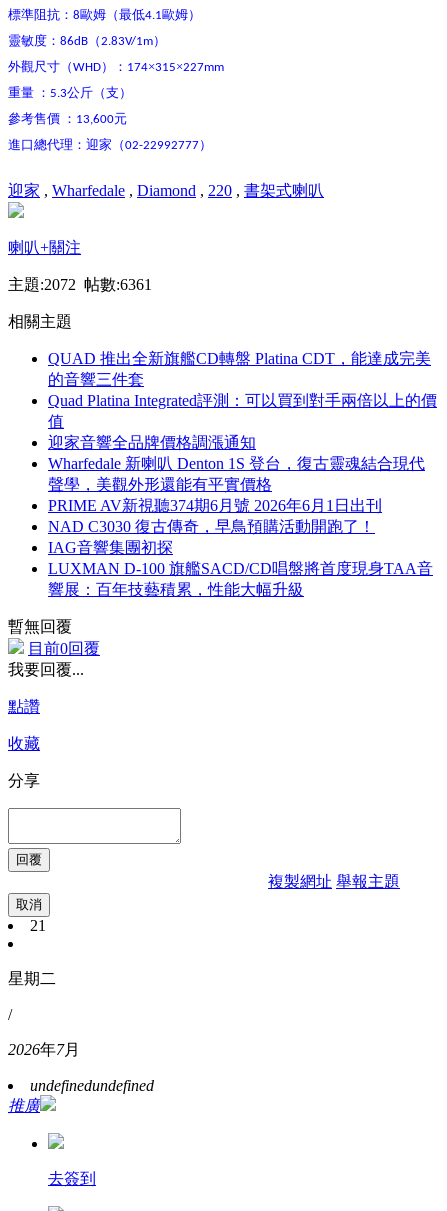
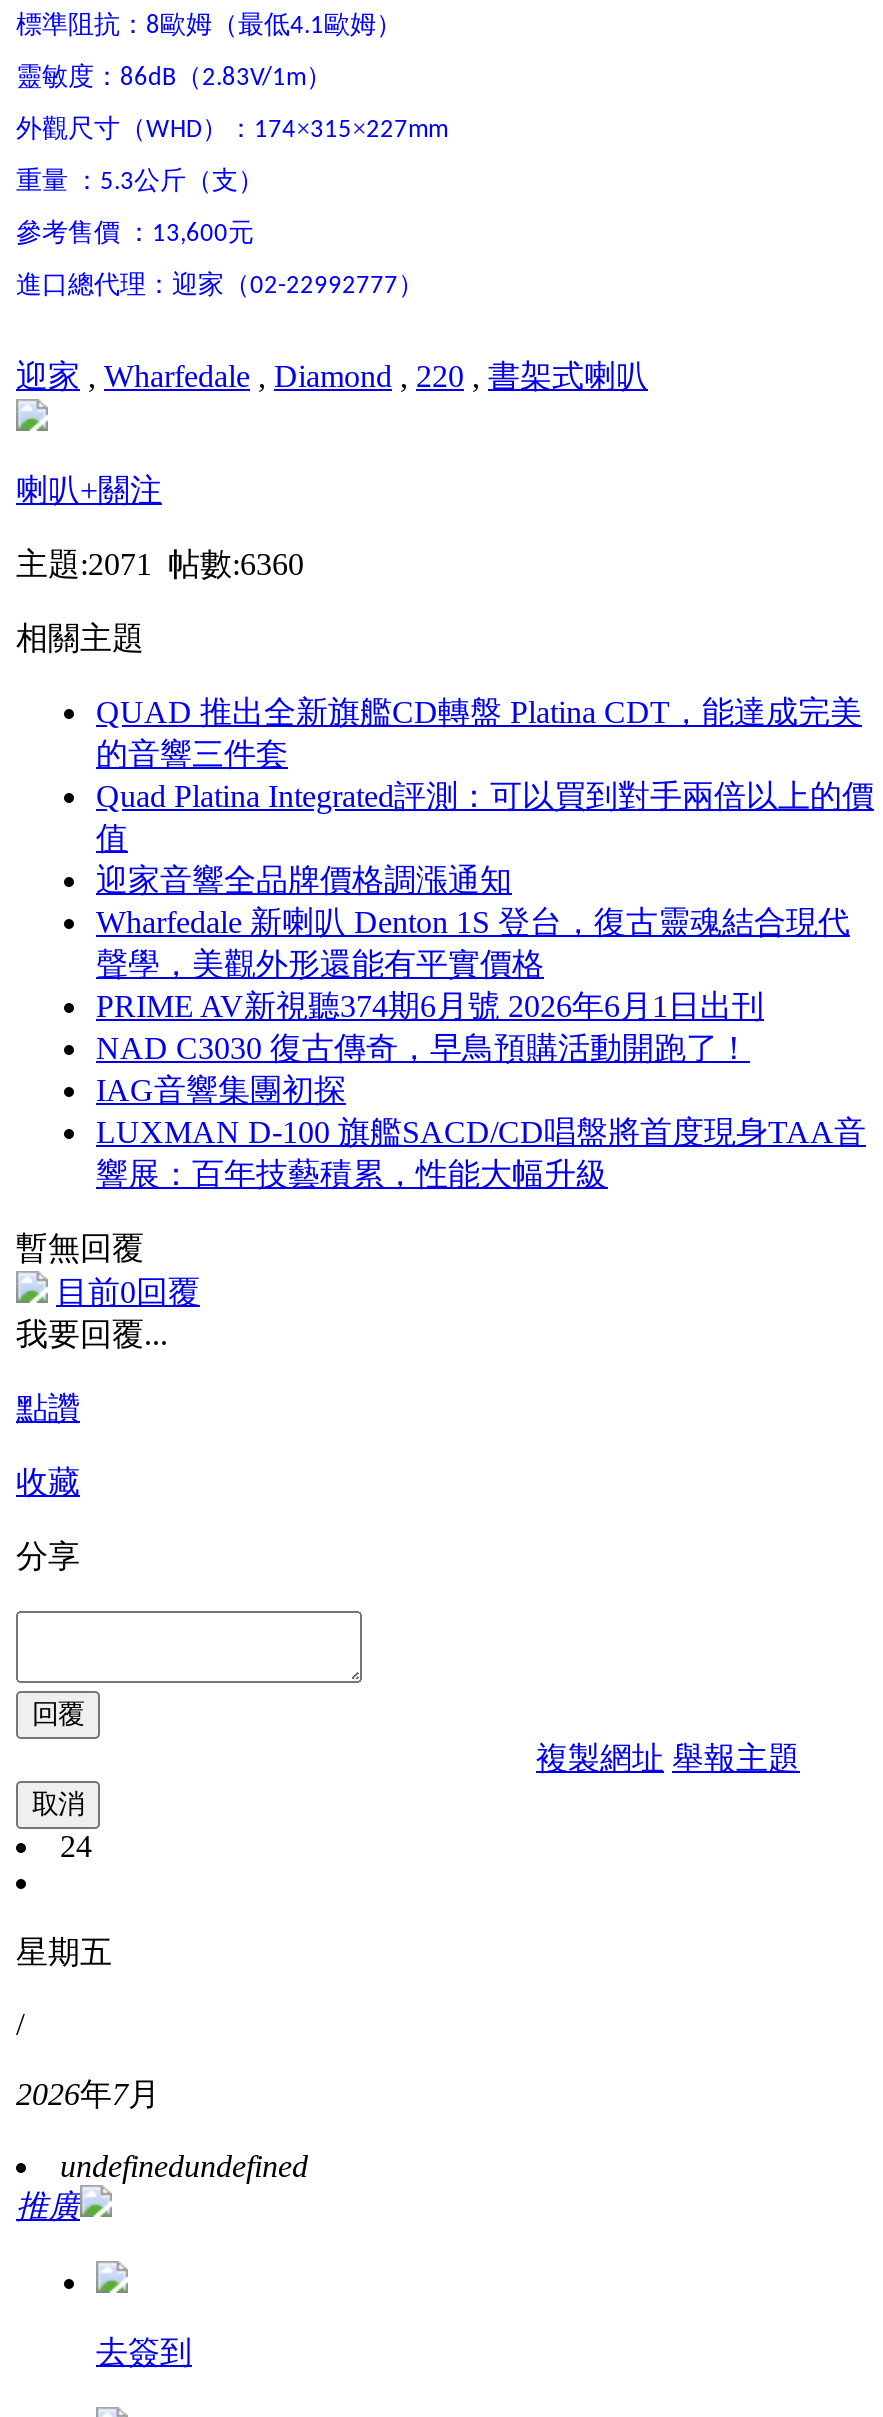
[8,276,152,293] 主題:2072 帖數:6361 -> [16,547,304,581] 主題:2071 帖數:6360
[30,917,46,934] 21 -> [60,1829,92,1863] 24
[8,970,56,987] 星期二 -> [16,1935,112,1969] 星期五

